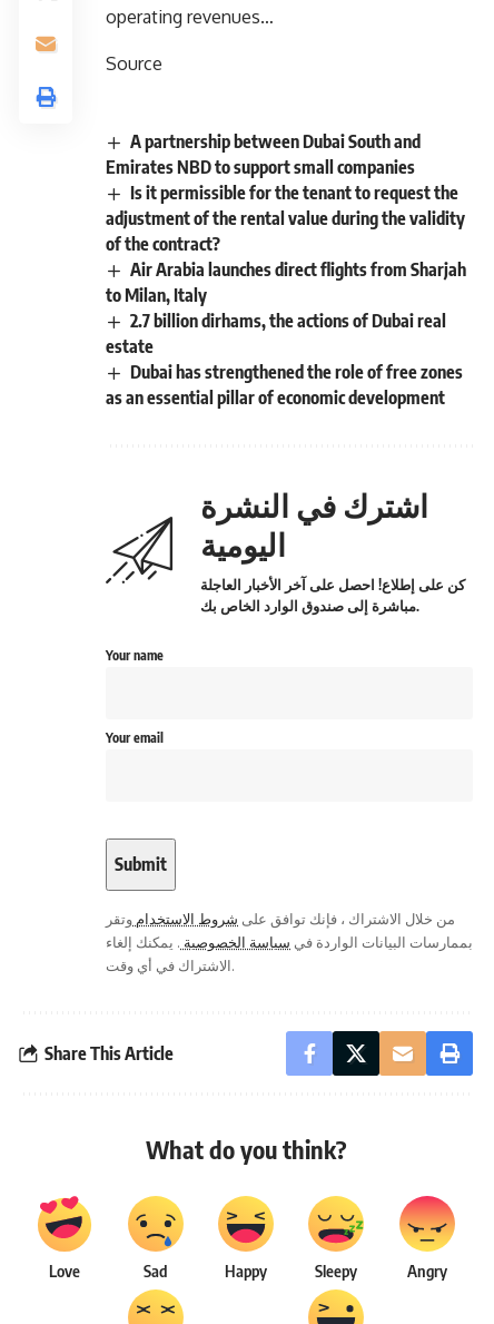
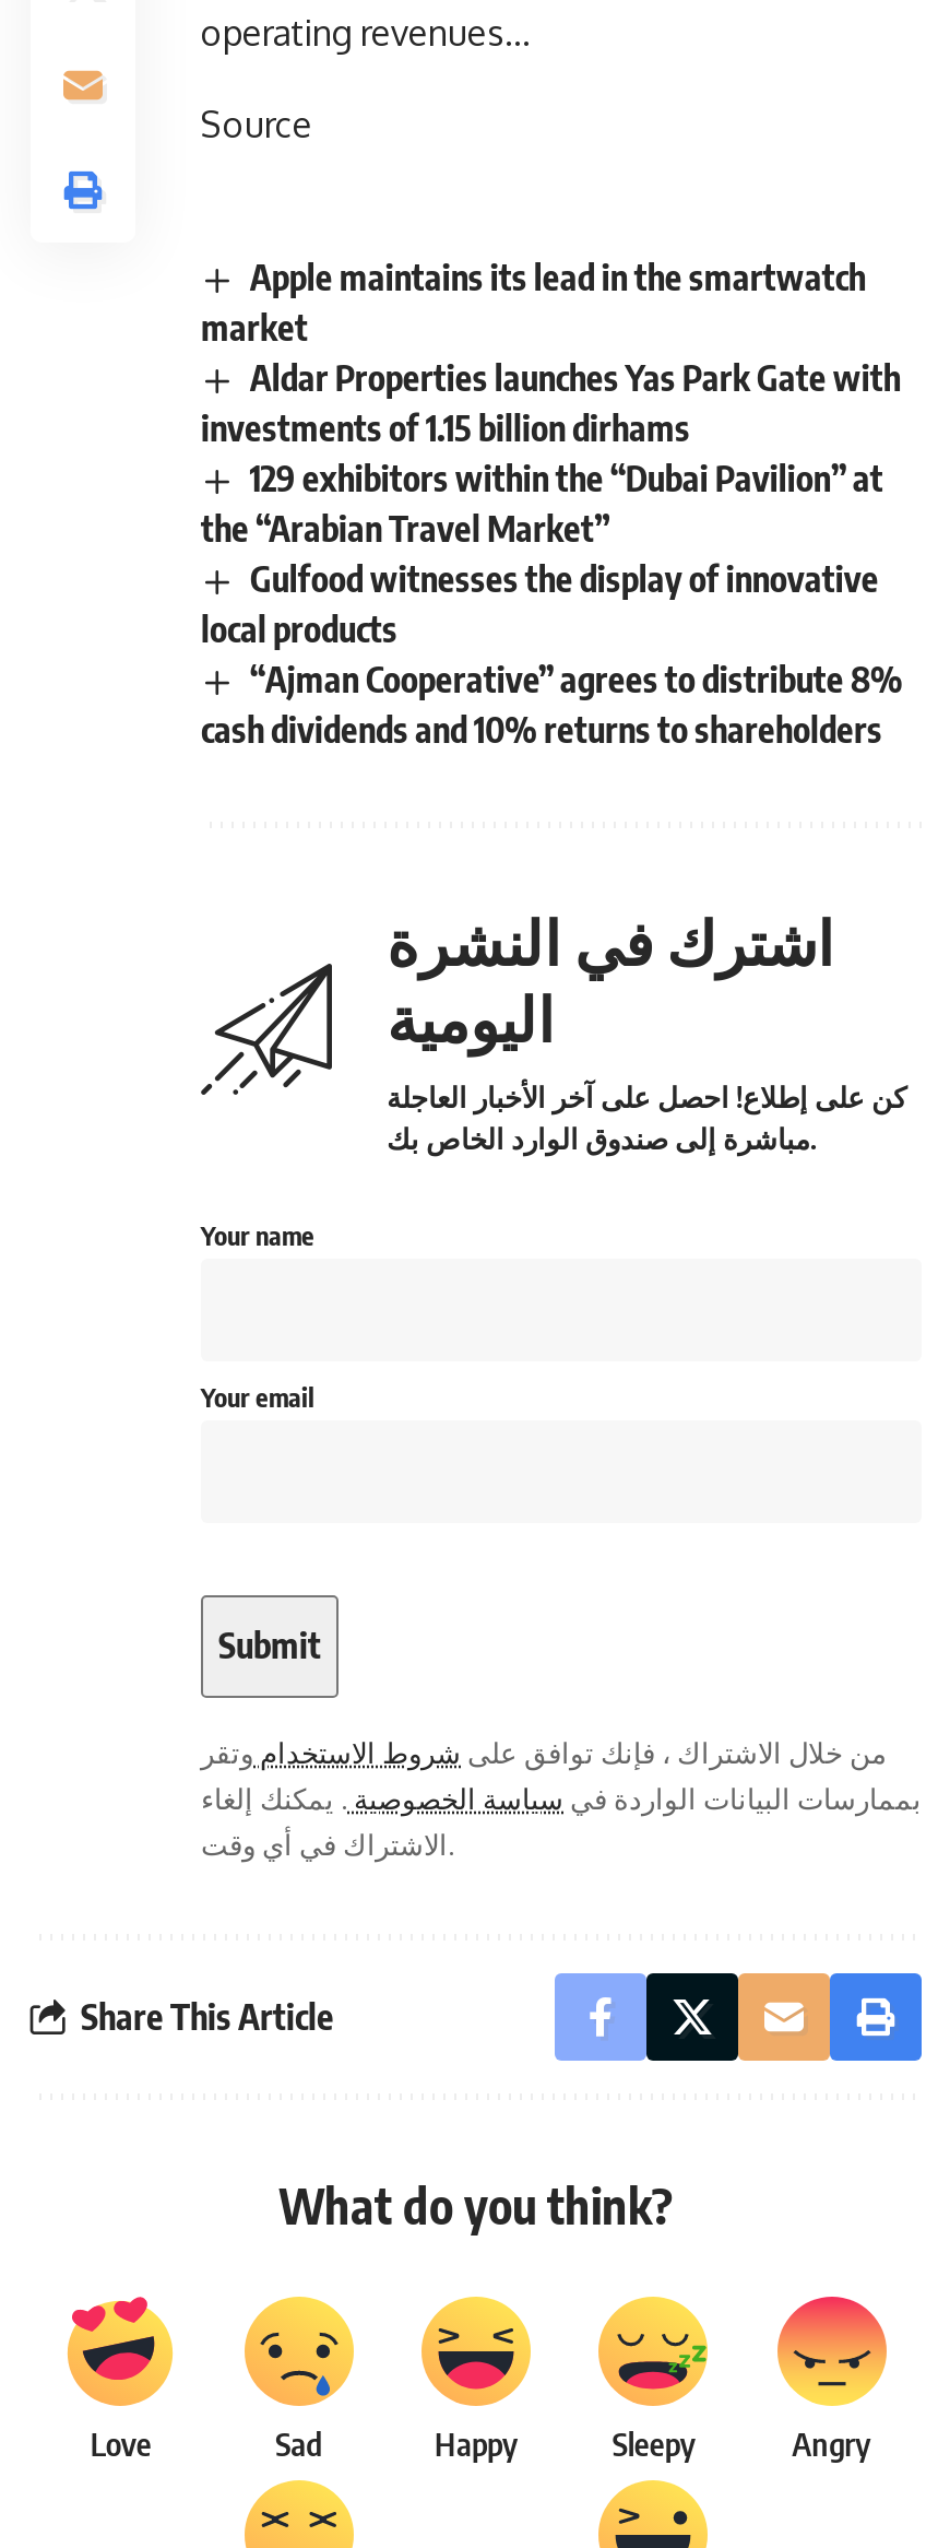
[106,130,467,409] A partnership between Dubai South and | Emirates NBD to support small companies | Is it permissible for the tenant to request the | adjustment of the rental value during the validity | of the contract? | Air Arabia launches direct flights from Sharjah | to Milan, Italy | 2.7 billion dirhams, the actions of Dubai real | estate | Dubai has strengthened the role of free zones | as an essential pillar of economic development -> [201,255,903,753] Apple maintains its lead in the smartwatch | market | Aldar Properties launches Yas Park Gate with | investments of 1.15 billion dirhams | 129 exhibitors within the “Dubai Pavilion” at | the “Arabian Travel Market” | Gulfood witnesses the display of innovative | local products | “Ajman Cooperative” agrees to distribute 8% | cash dividends and 10% returns to shareholders

